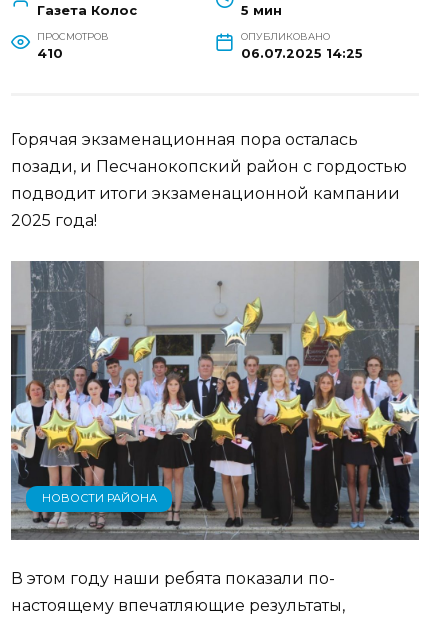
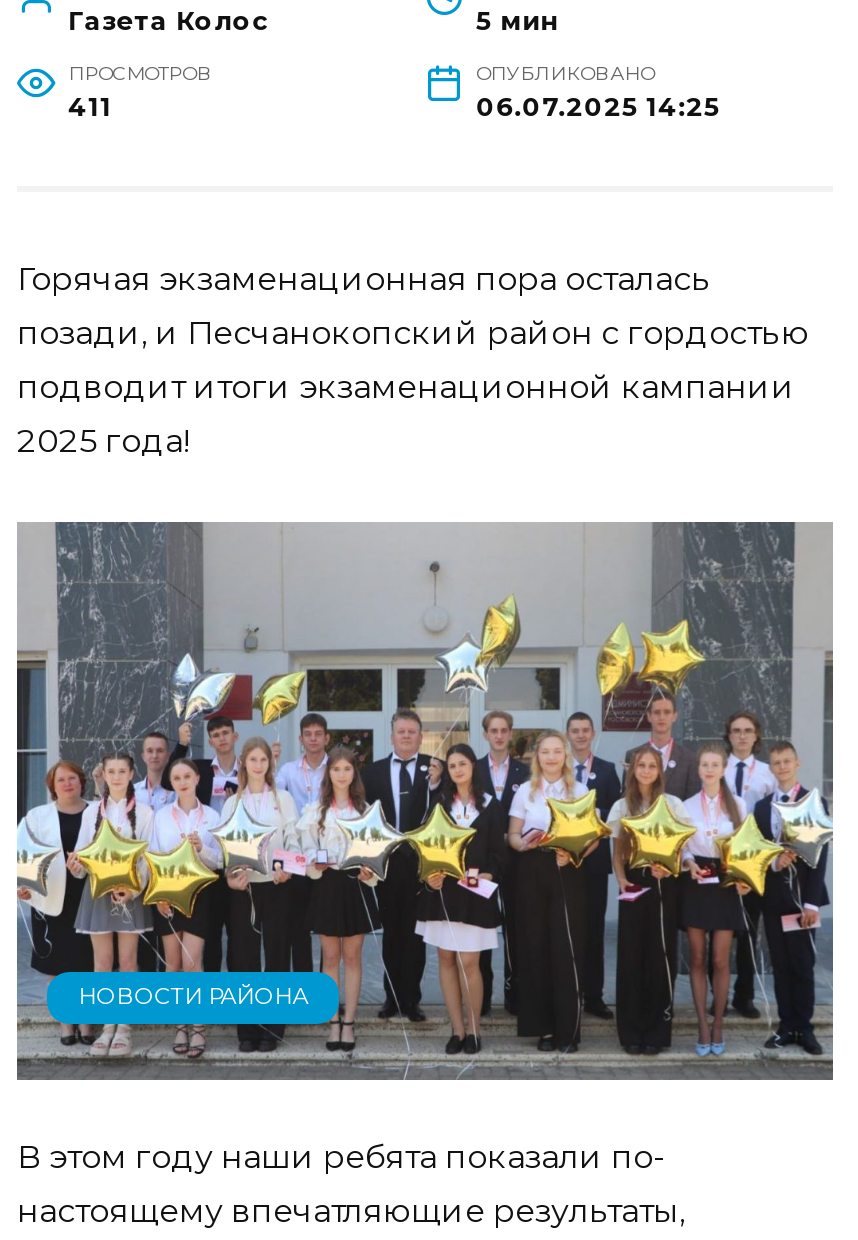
[37,46,63,61] 410 -> [68,91,112,121] 411

